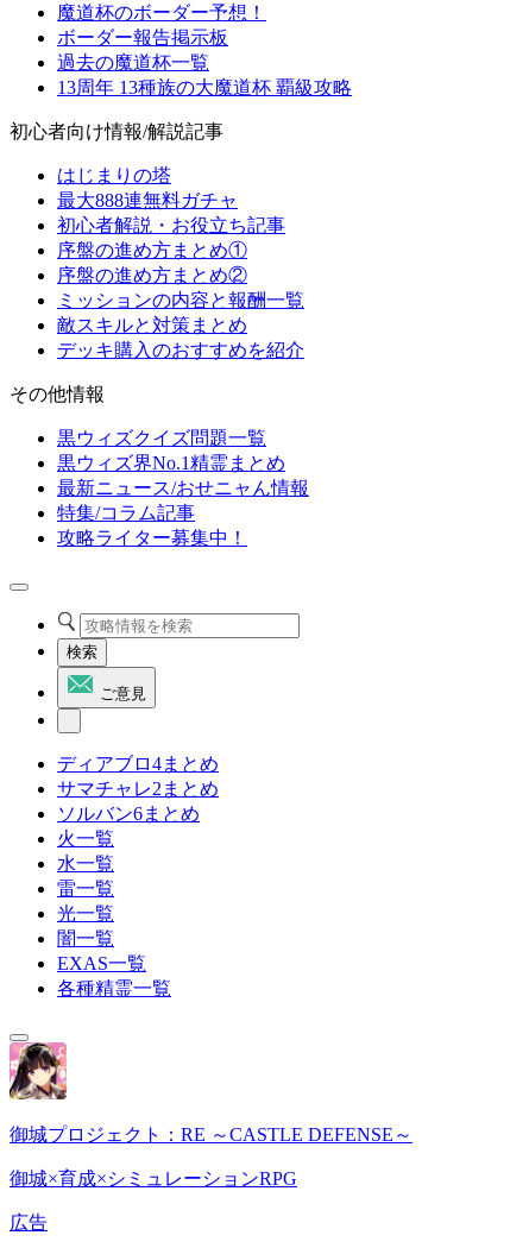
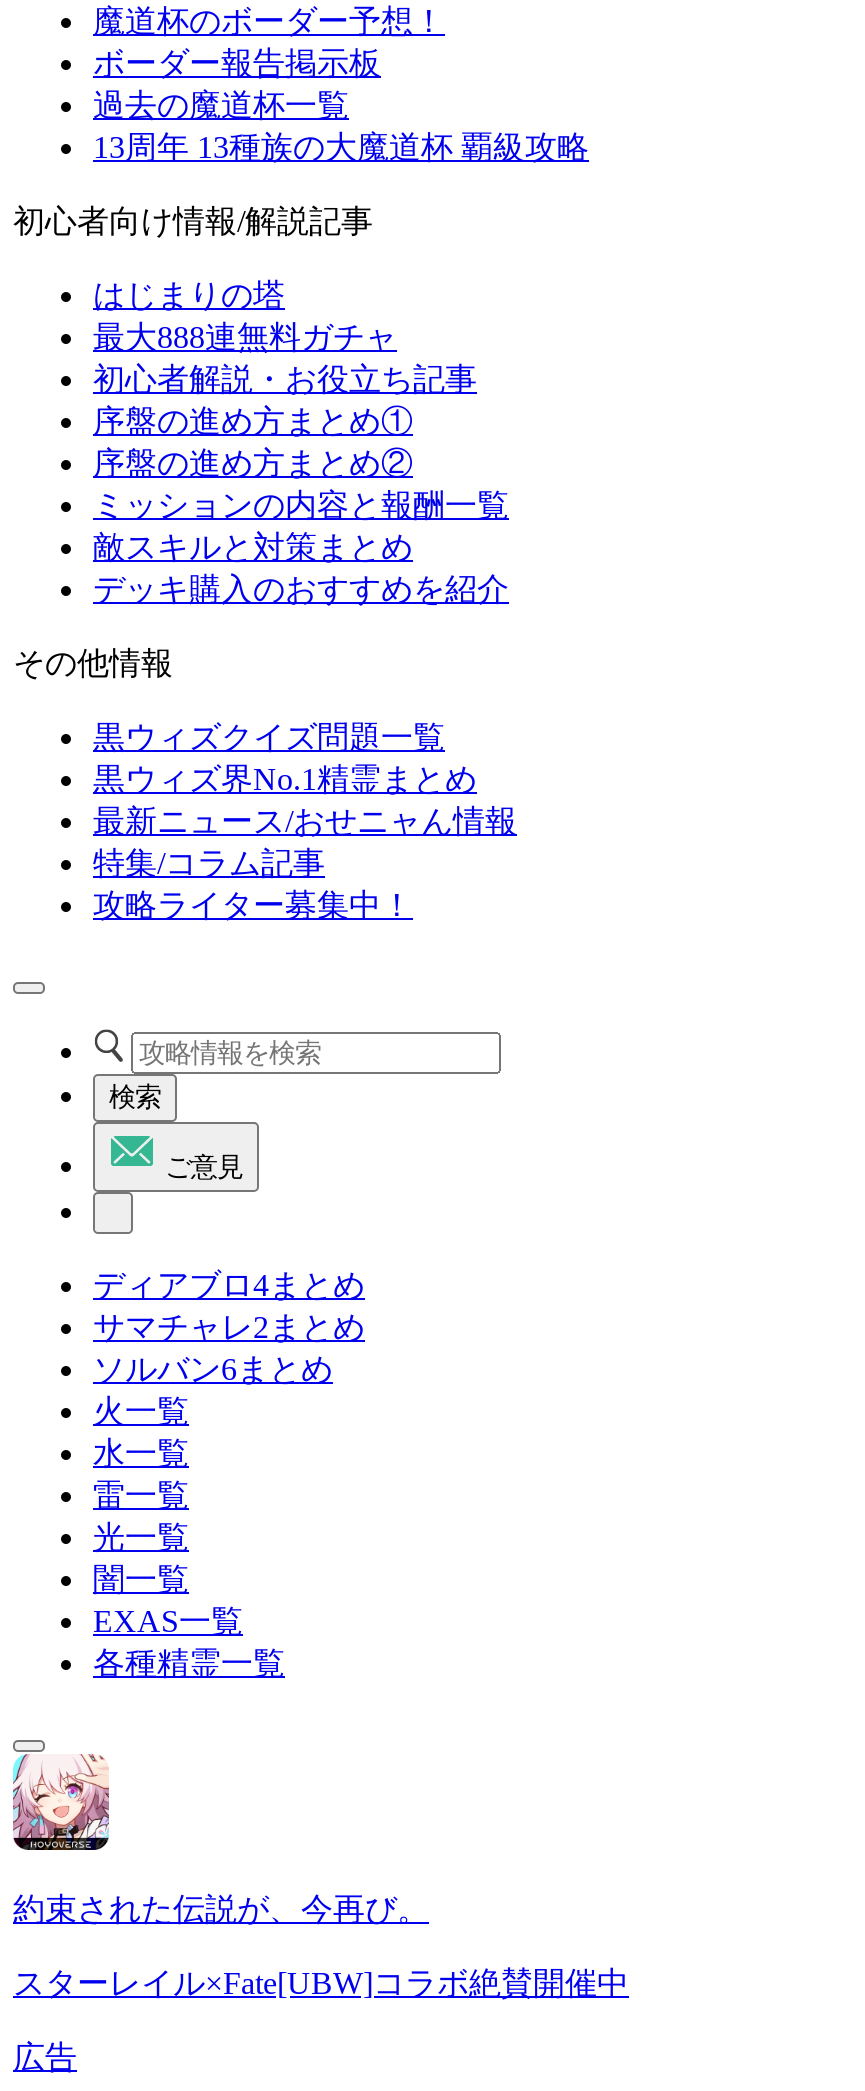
[8,1041,413,1145] [image] | 御城プロジェクト：RE ～CASTLE DEFENSE～ -> [11,1752,429,1926] [image] | 約束された伝説が、今再び。
[10,1168,297,1189] 御城×育成×シミュレーションRPG -> [13,1966,629,2000] スターレイル×Fate[UBW]コラボ絶賛開催中

